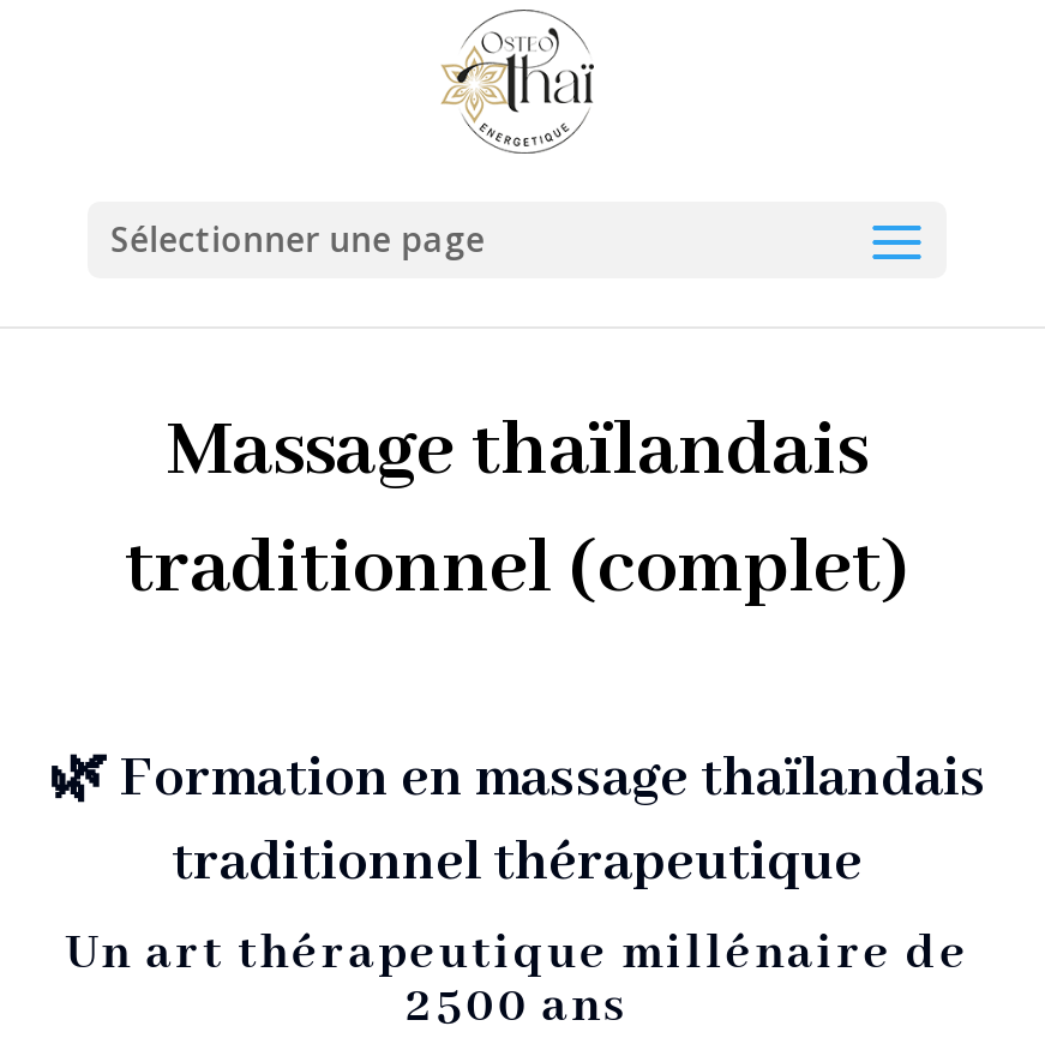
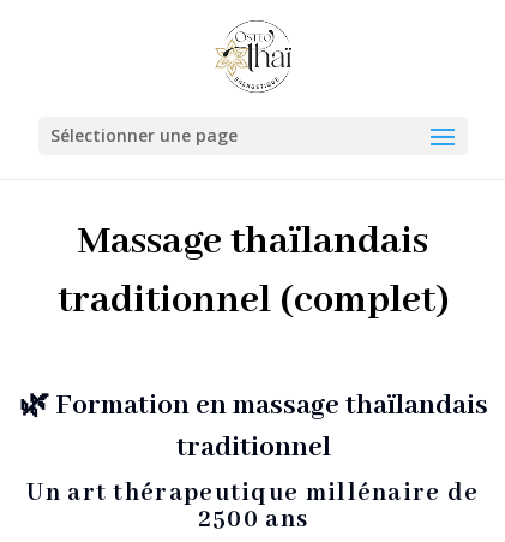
[172,828,863,898] traditionnel thérapeutique -> [176,430,330,465] traditionnel

